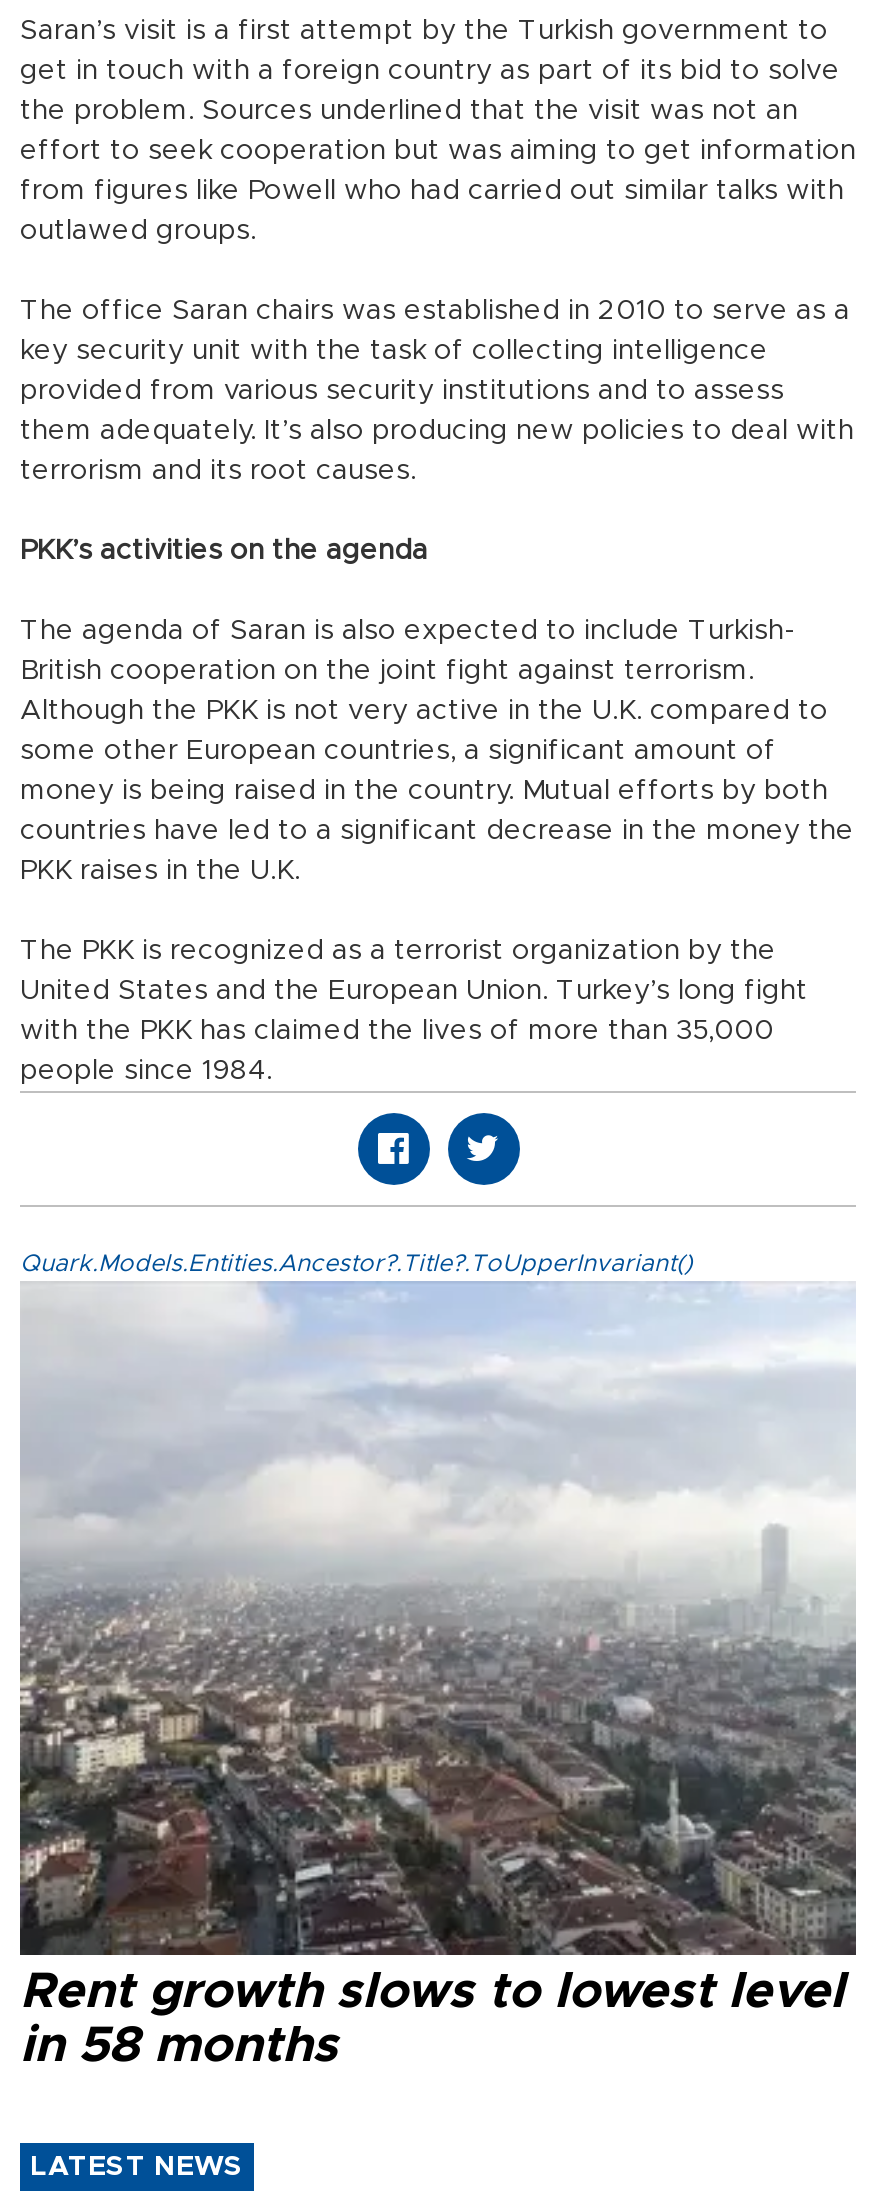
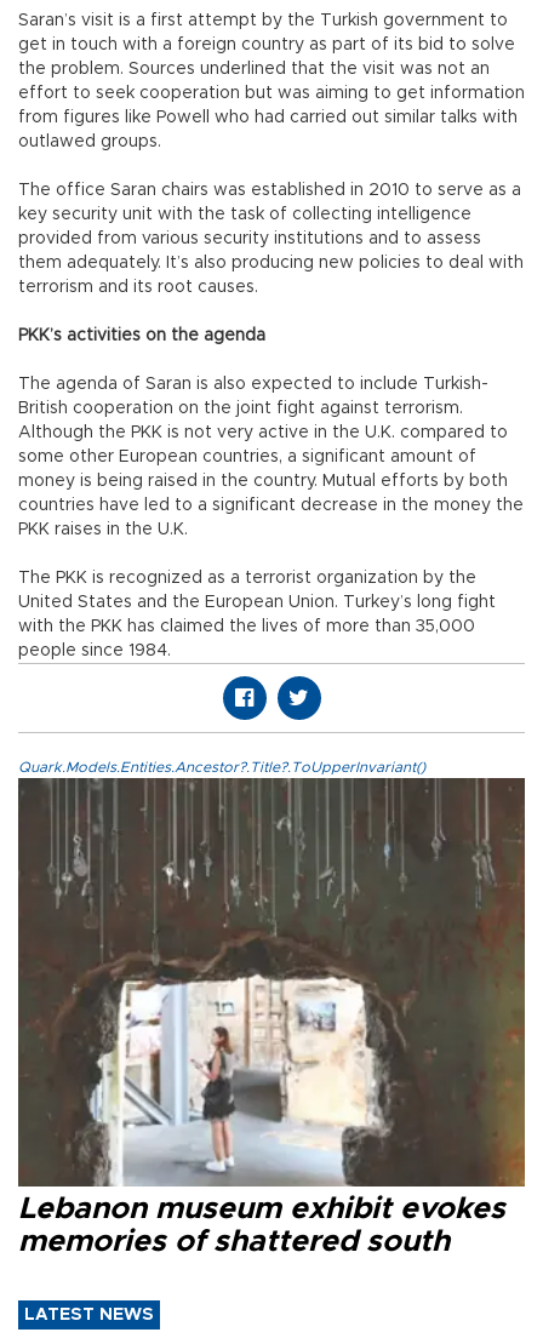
[20,1281,858,2071] [image] | Rent growth slows to lowest level | in 58 months -> [17,777,526,1257] [image] | Lebanon museum exhibit evokes | memories of shattered south

